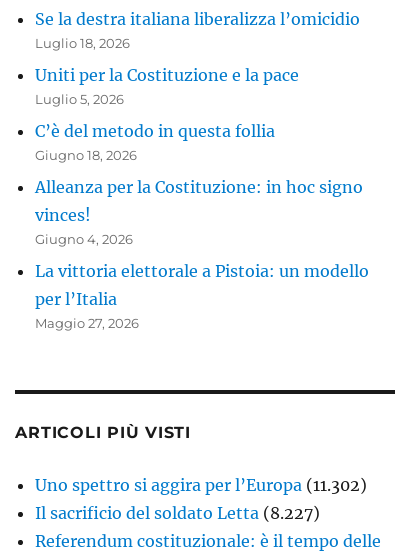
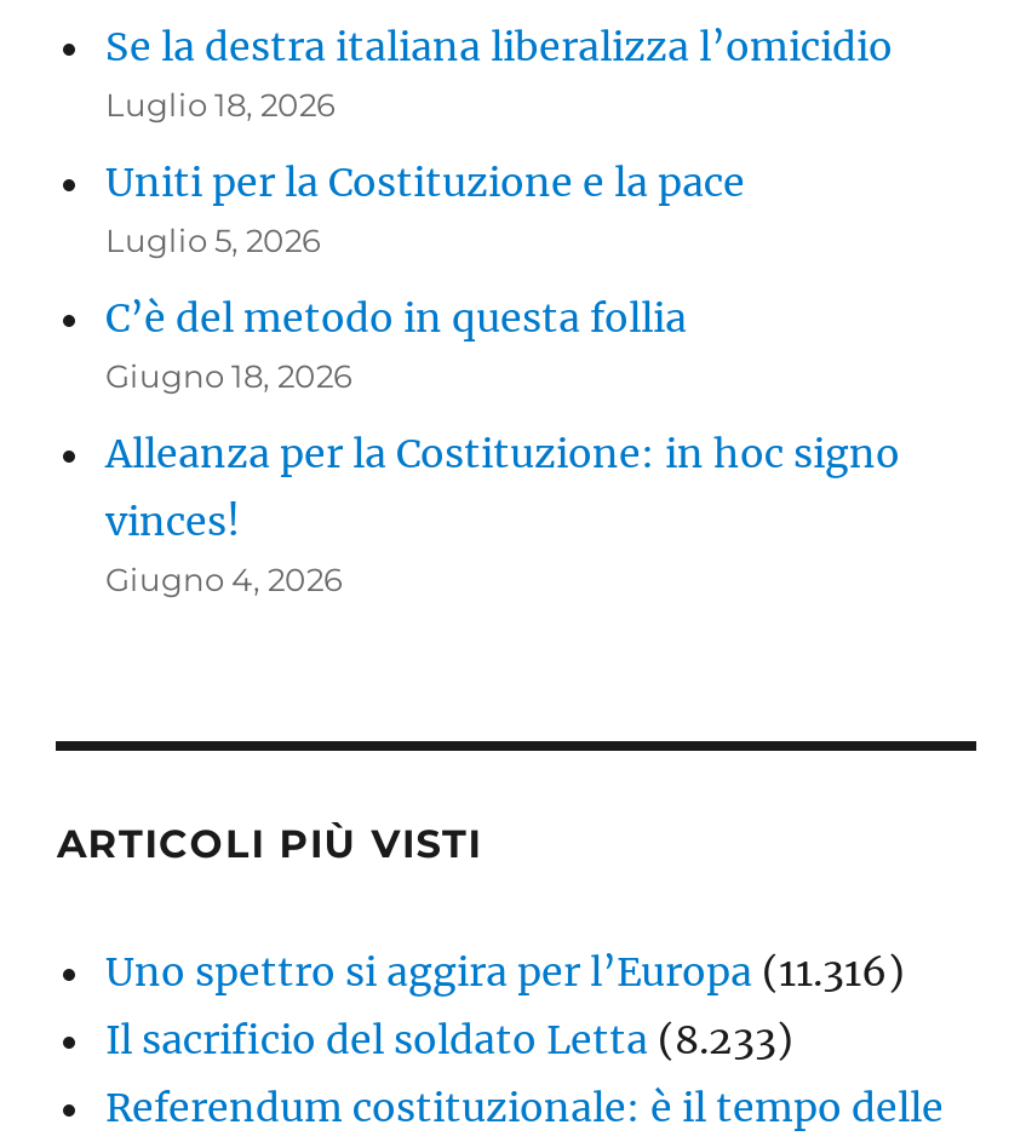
[35,261,369,331] La vittoria elettorale a Pistoia: un modello | per l’Italia | Maggio 27, 2026 -> none
[35,475,367,495] Uno spettro si aggira per l’Europa (11.302) -> [105,947,905,995] Uno spettro si aggira per l’Europa (11.316)
[35,503,320,523] Il sacrificio del soldato Letta (8.227) -> [105,1014,793,1063] Il sacrificio del soldato Letta (8.233)

